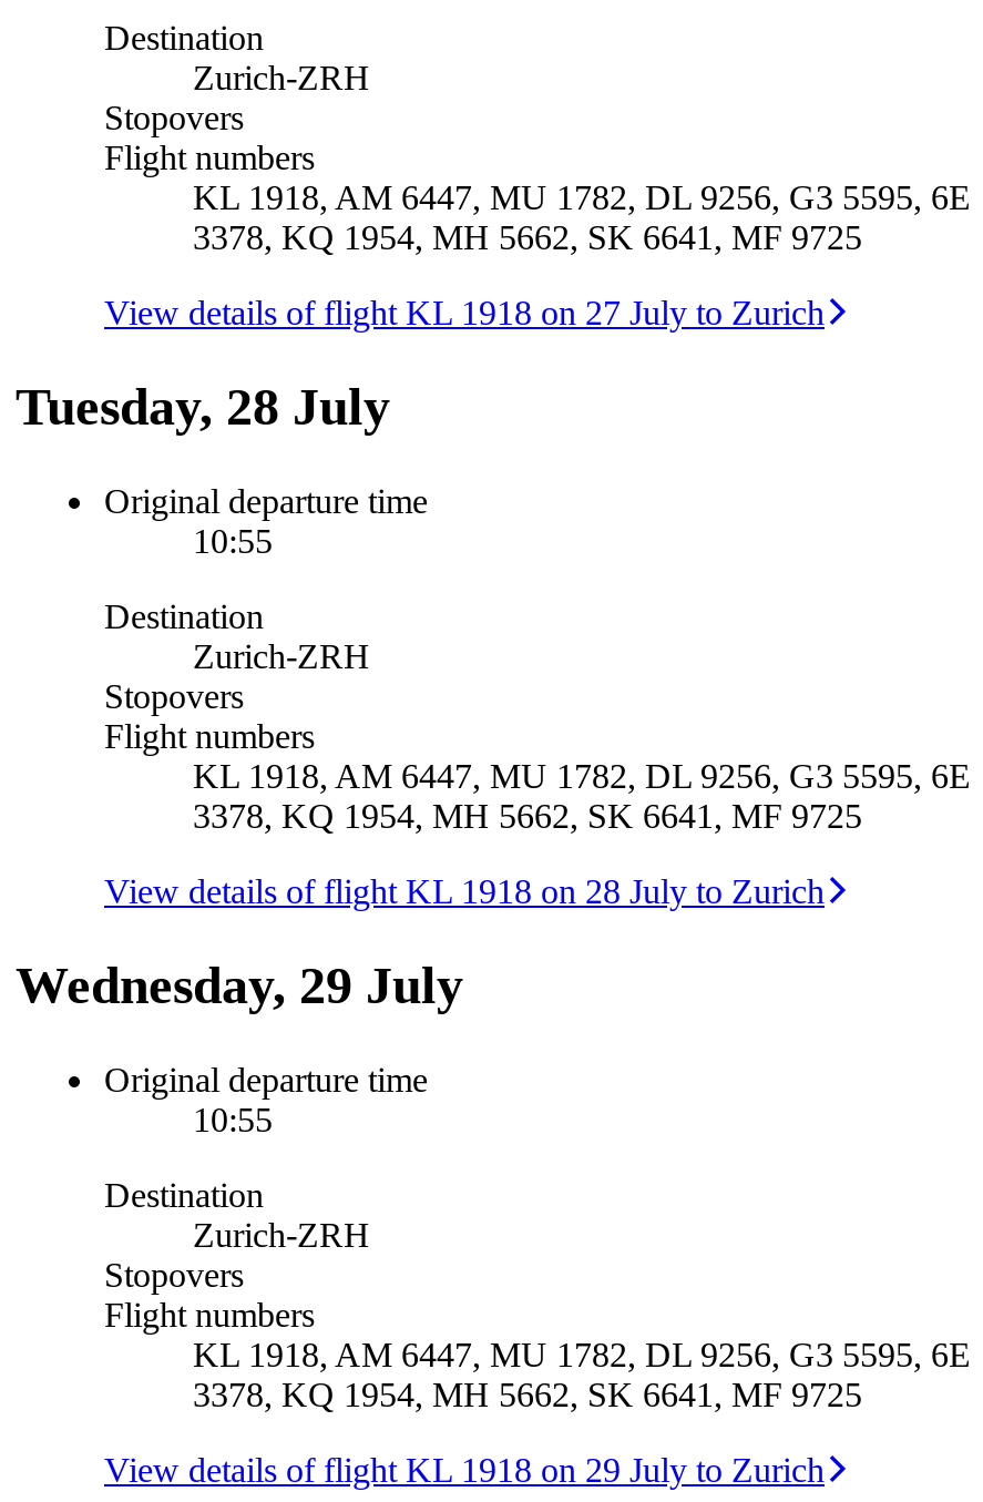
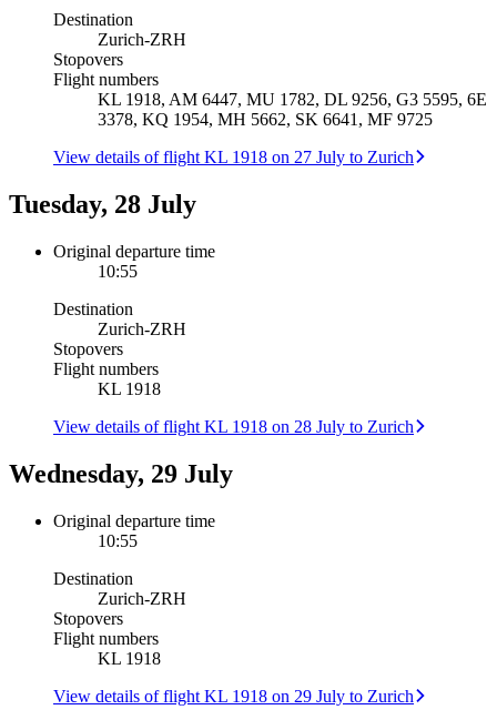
[193,758,971,835] KL 1918, AM 6447, MU 1782, DL 9256, G3 5595, 6E | 3378, KQ 1954, MH 5662, SK 6641, MF 9725 -> [98,380,161,398] KL 1918
[193,1336,971,1413] KL 1918, AM 6447, MU 1782, DL 9256, G3 5595, 6E | 3378, KQ 1954, MH 5662, SK 6641, MF 9725 -> [98,649,161,668] KL 1918

